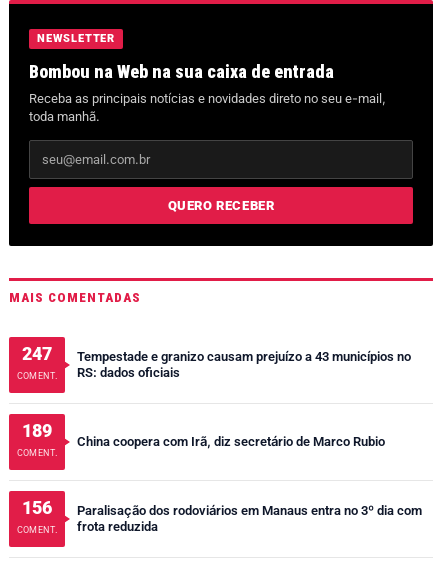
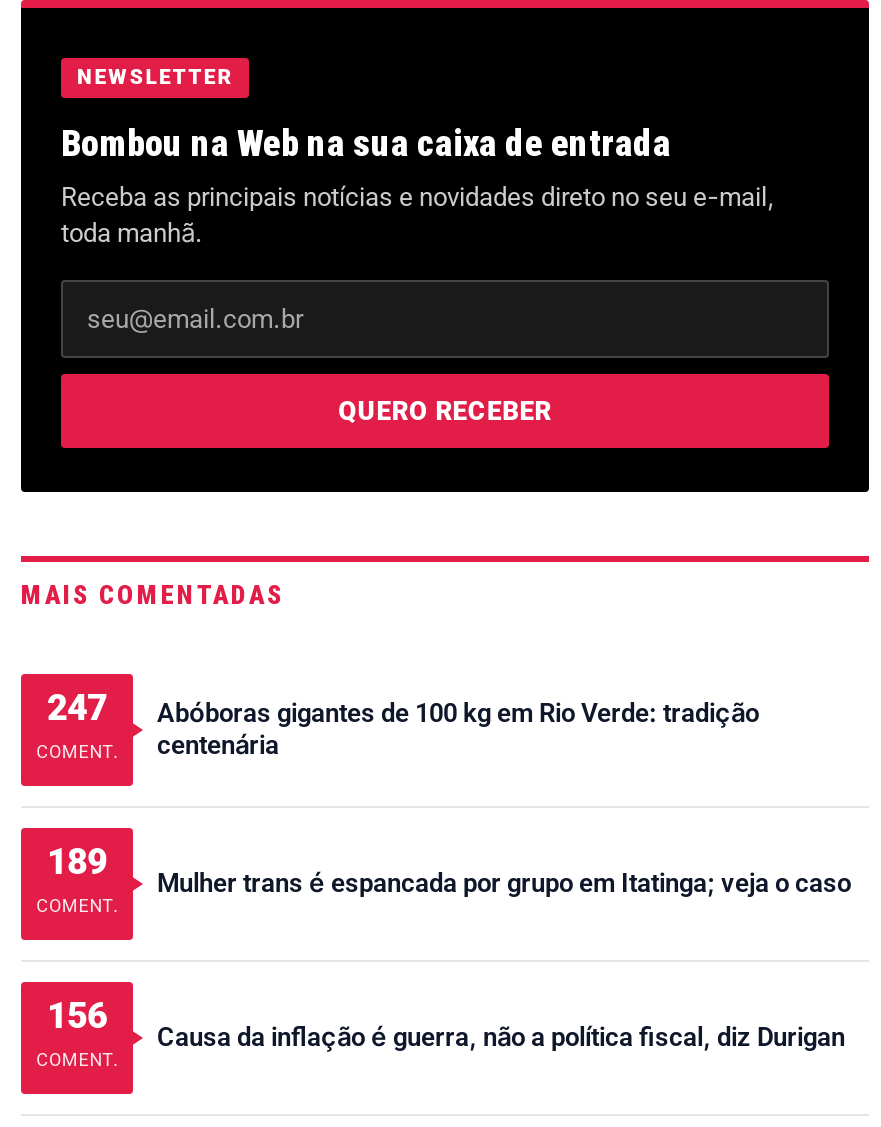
[77,348,411,379] Tempestade e granizo causam prejuízo a 43 municípios no | RS: dados oficiais -> [157,697,759,759] Abóboras gigantes de 100 kg em Rio Verde: tradição | centenária
[77,433,385,448] China coopera com Irã, diz secretário de Marco Rubio -> [157,867,851,897] Mulher trans é espancada por grupo em Itatinga; veja o caso
[77,502,422,533] Paralisação dos rodoviários em Manaus entra no 3º dia com | frota reduzida -> [157,1021,845,1051] Causa da inflação é guerra, não a política fiscal, diz Durigan

